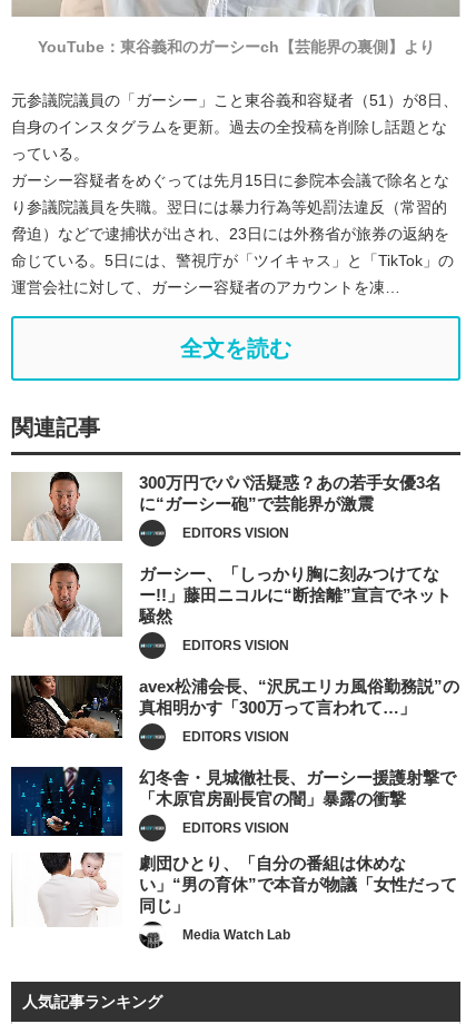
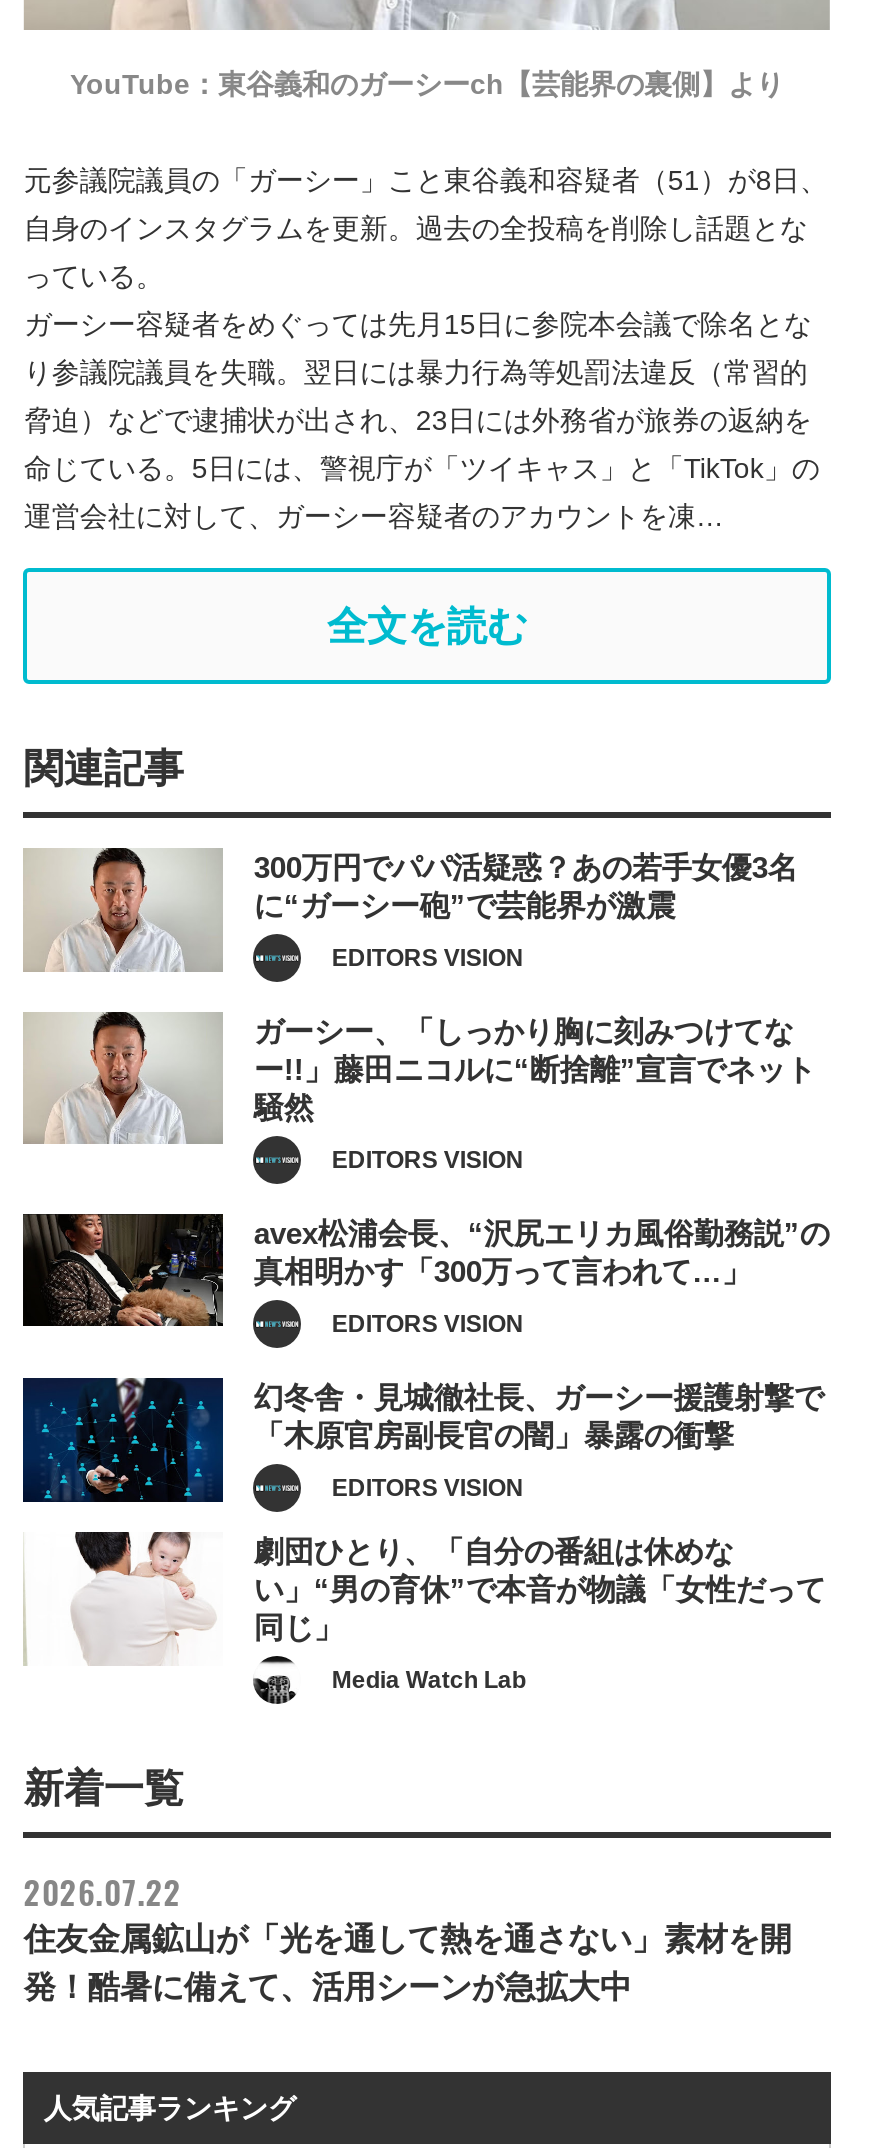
none -> [24,1766,792,2004] 新着一覧 | 2026.07.22 | 住友金属鉱山が「光を通して熱を通さない」素材を開 | 発！酷暑に備えて、活用シーンが急拡大中

